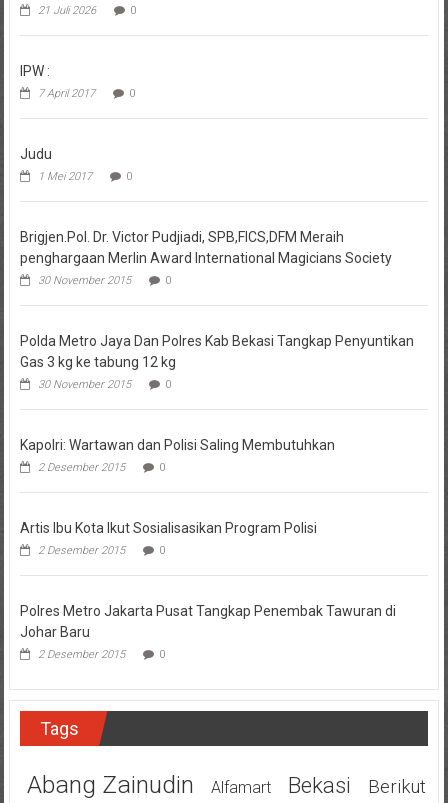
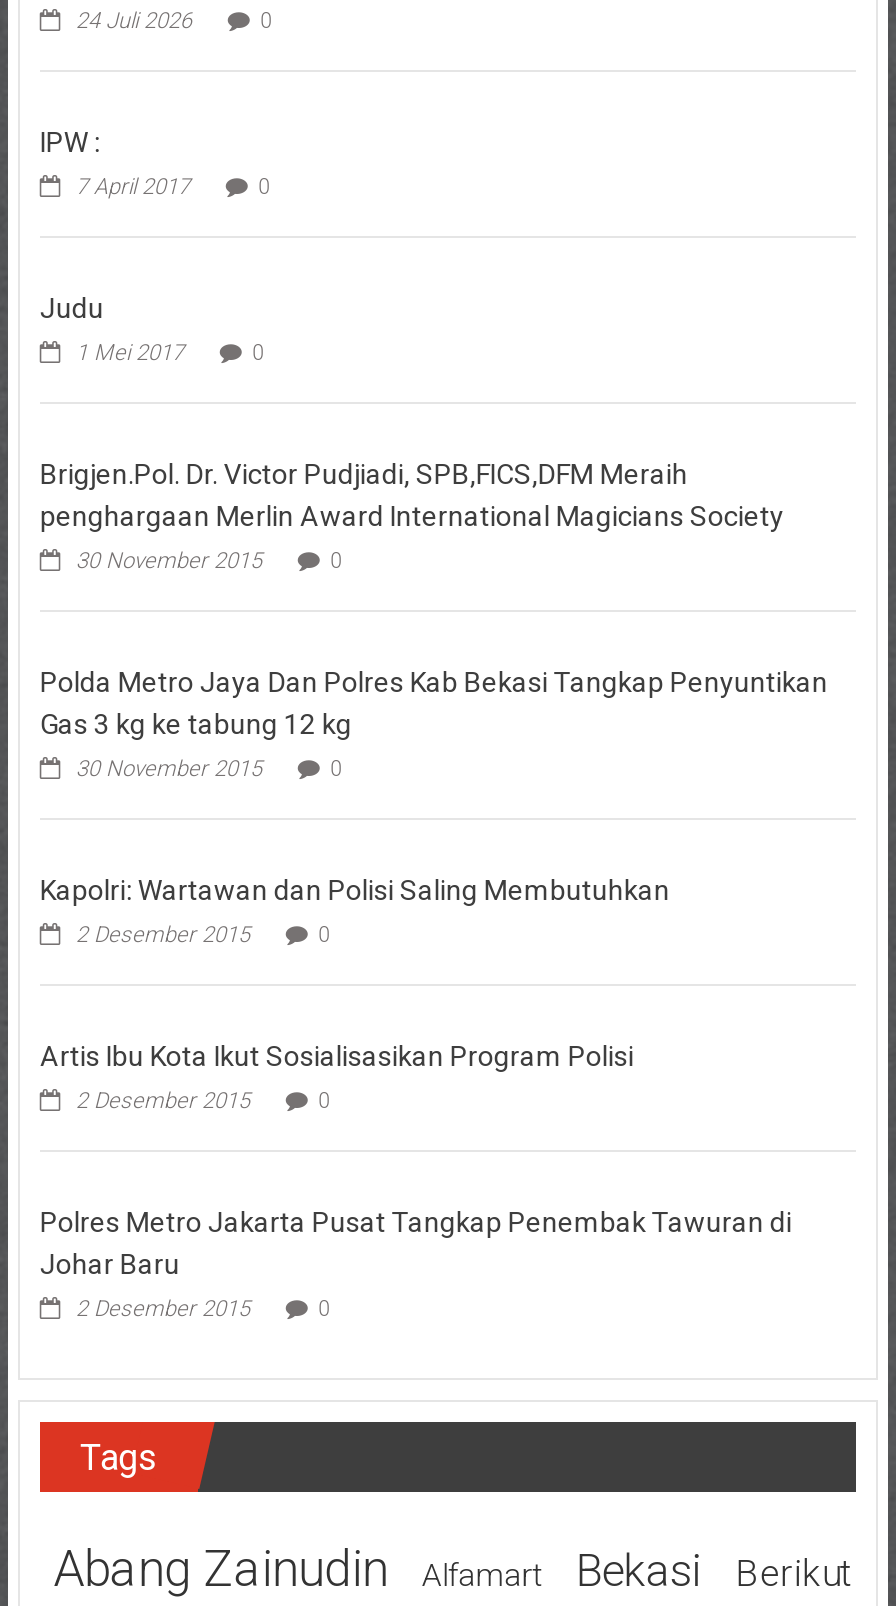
[38,4,96,17] 21 Juli 2026 -> [76,9,192,35] 24 Juli 2026

